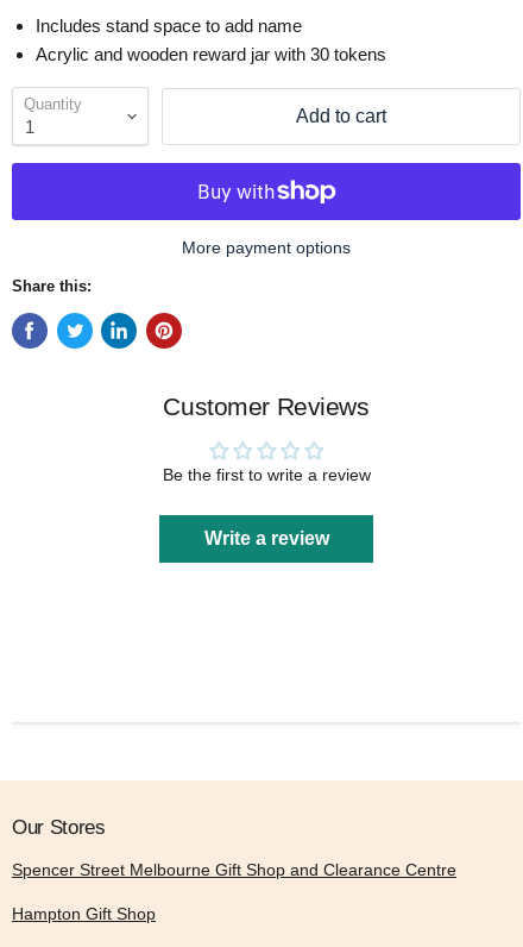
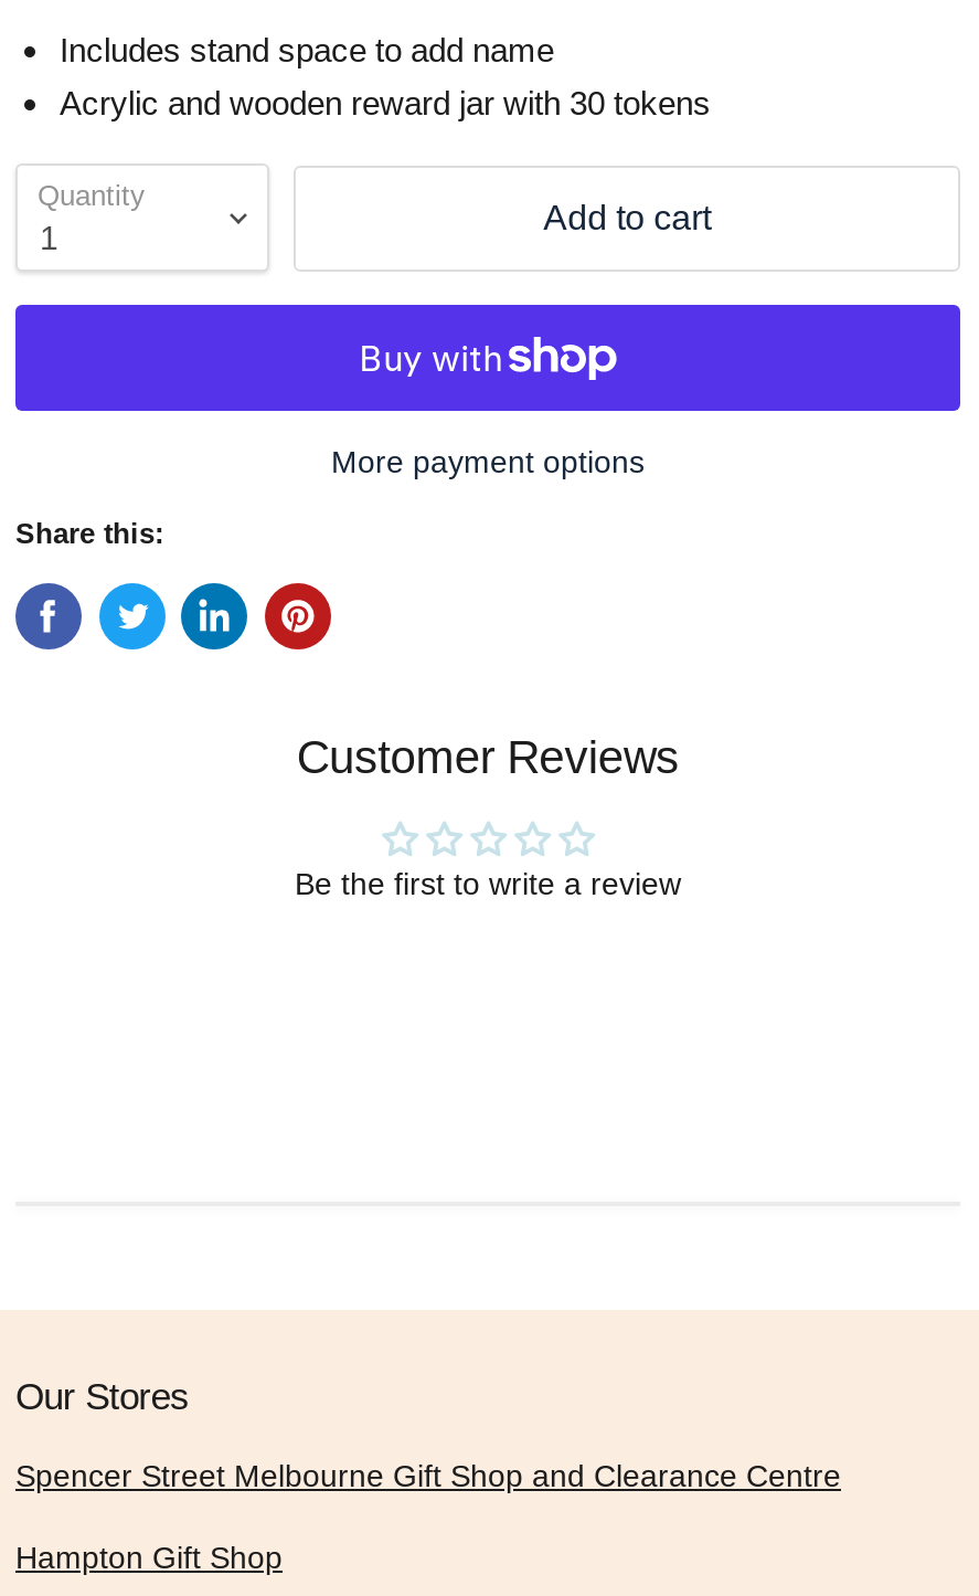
[204,529,329,549] Write a review -> none

